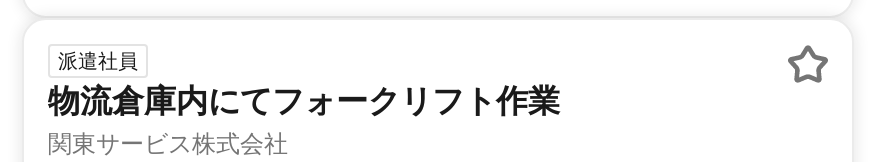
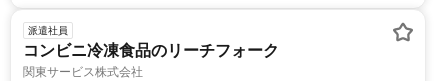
[48,84,560,118] 物流倉庫内にてフォークリフト作業 -> [23,42,279,59] コンビニ冷凍食品のリーチフォーク

